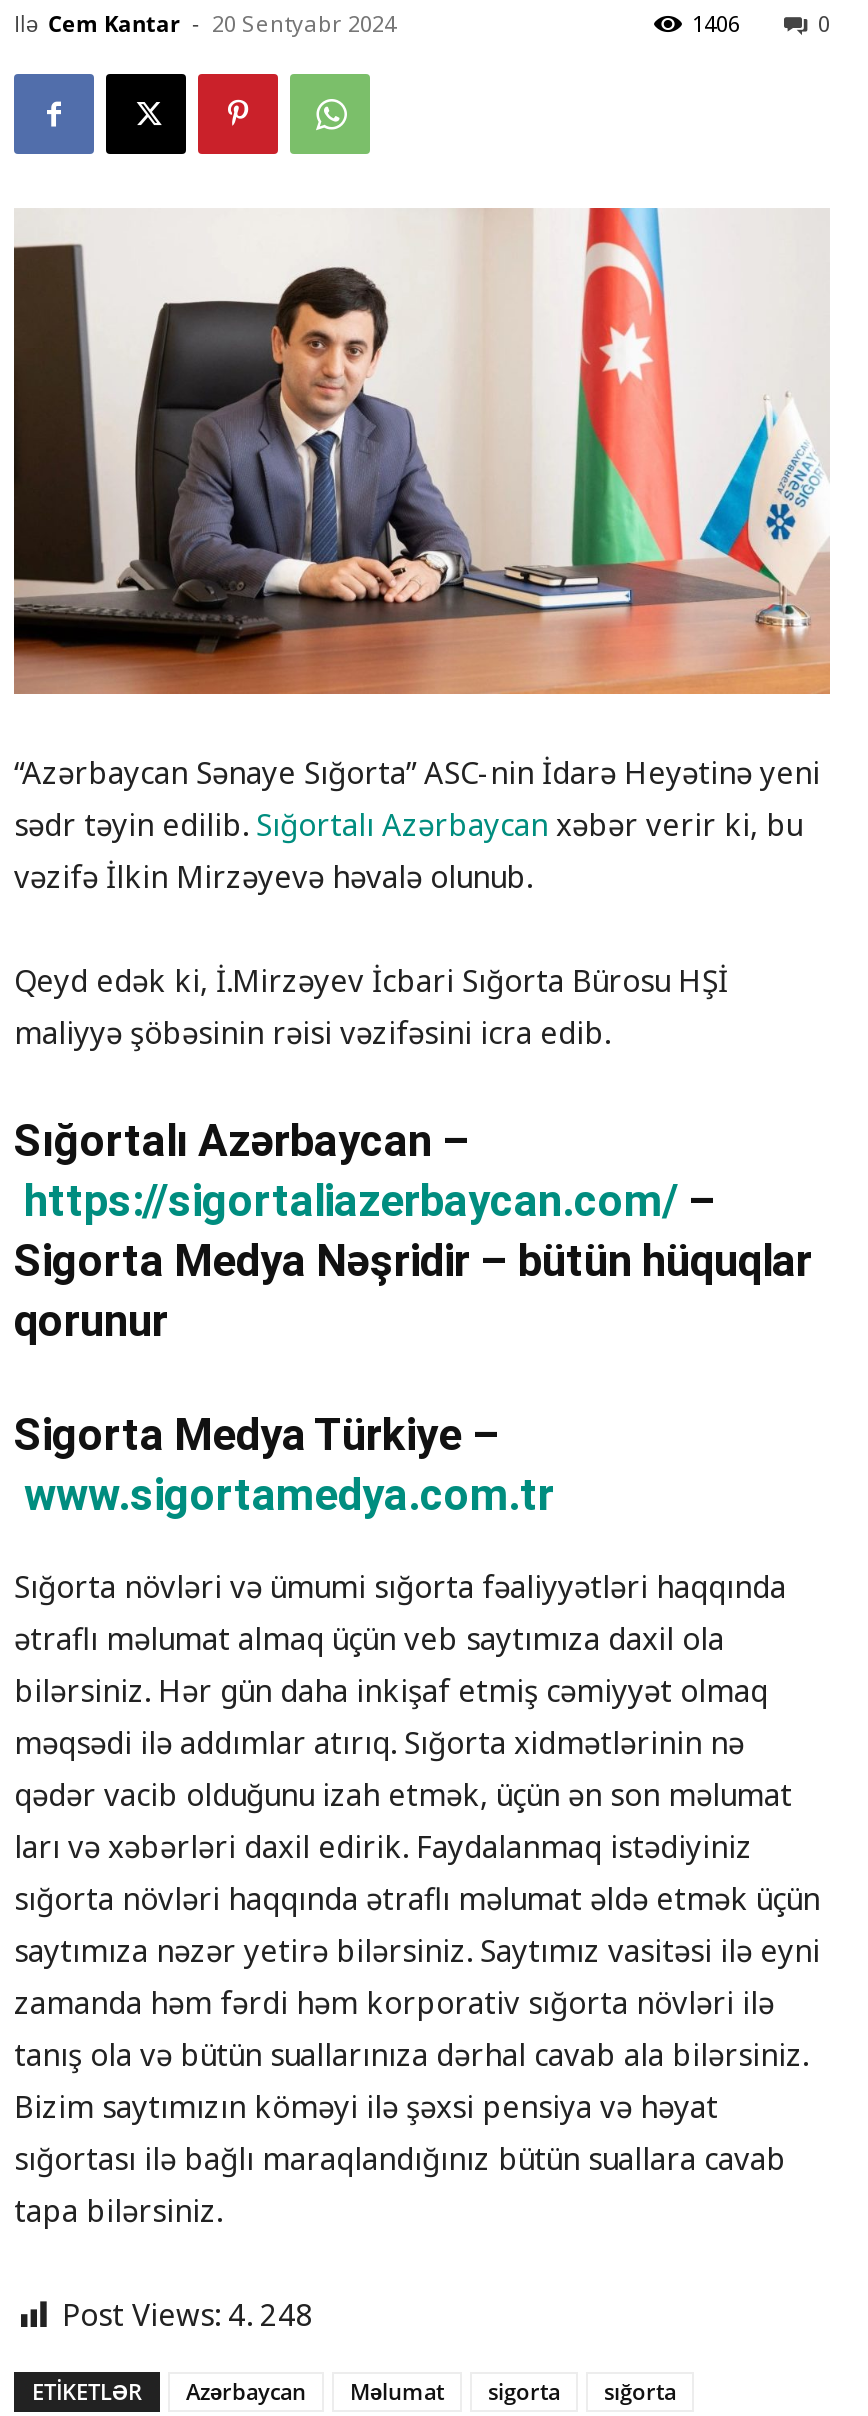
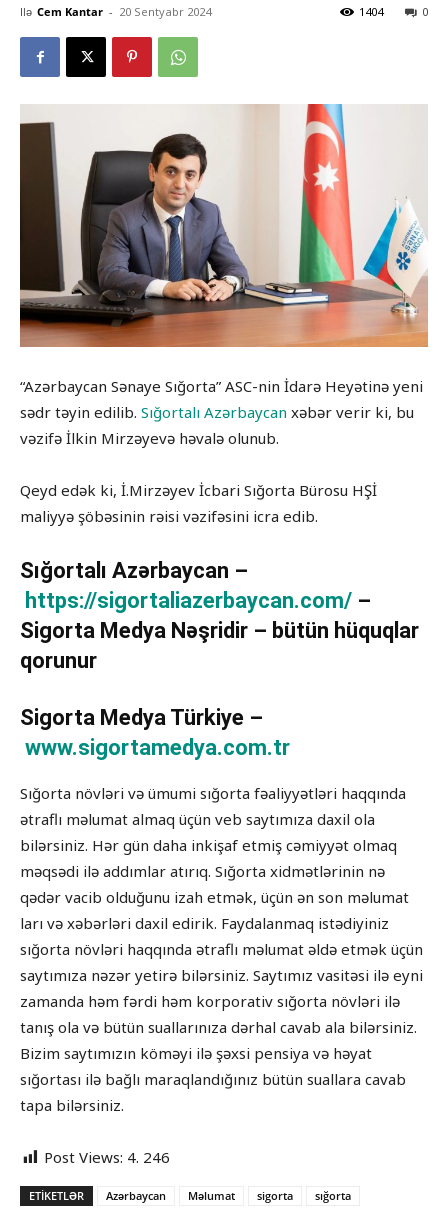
[692,8,740,38] 1406 -> [359,4,383,19] 1404
[62,2295,314,2335] Post Views: 4. 248 -> [44,1147,170,1167] Post Views: 4. 246

